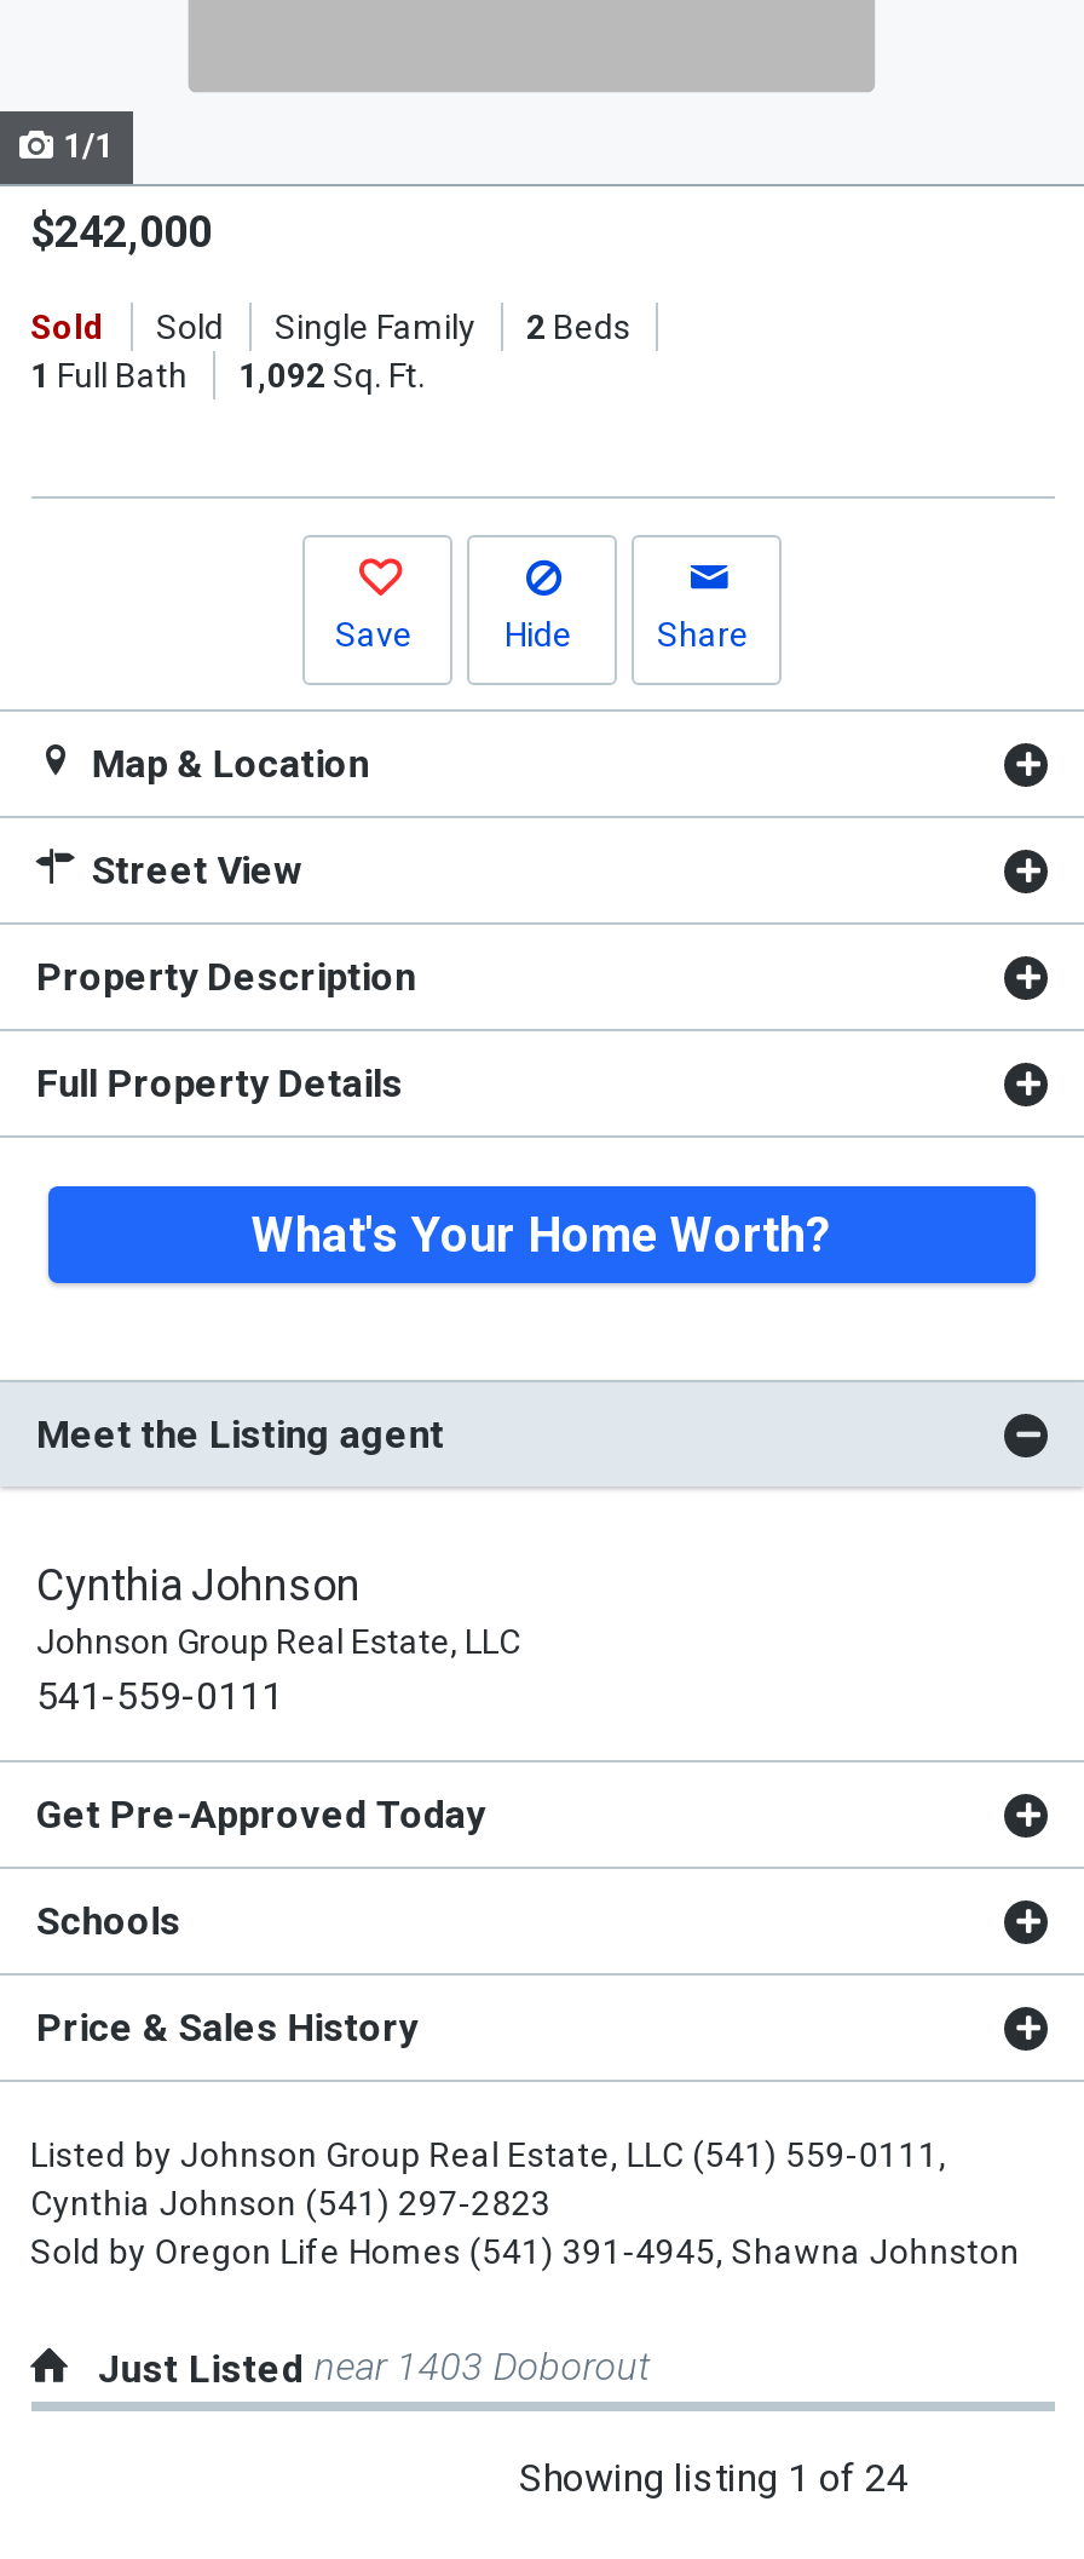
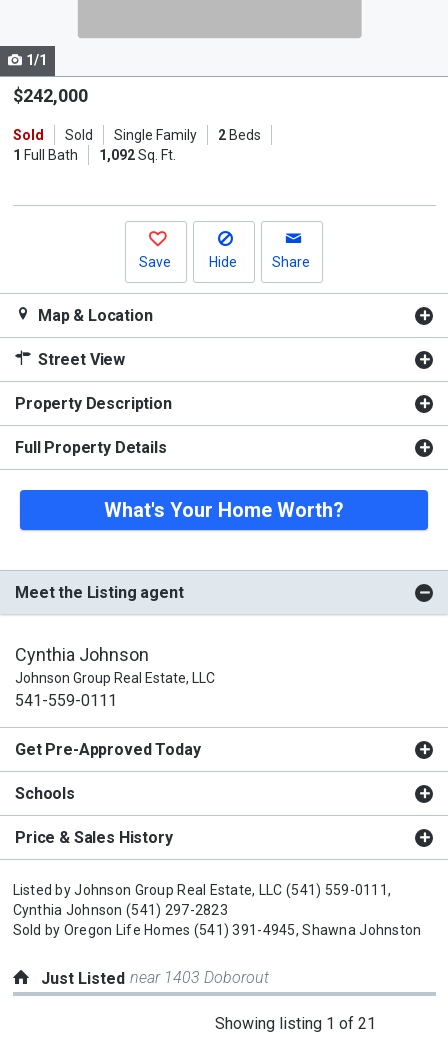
[519,2454,909,2500] Showing listing 1 of 24 -> [214,1014,375,1033] Showing listing 1 of 21

